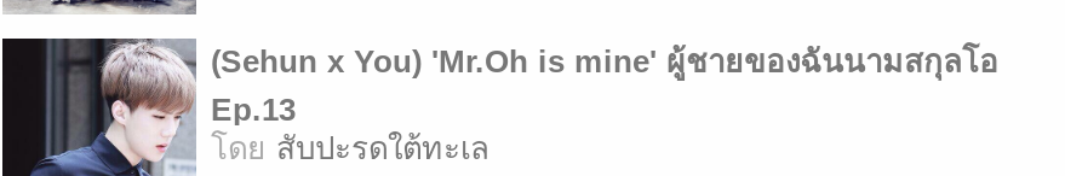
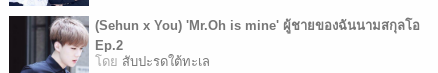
[211,91,296,128] Ep.13 -> [95,38,123,53] Ep.2

